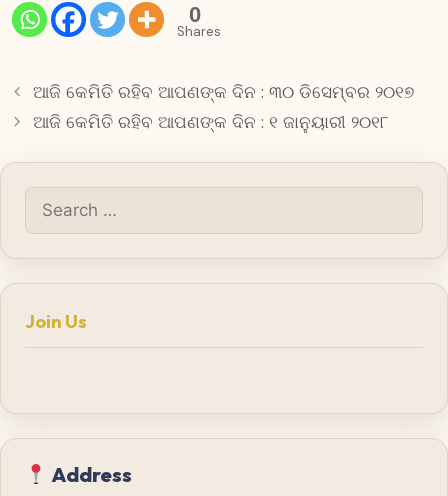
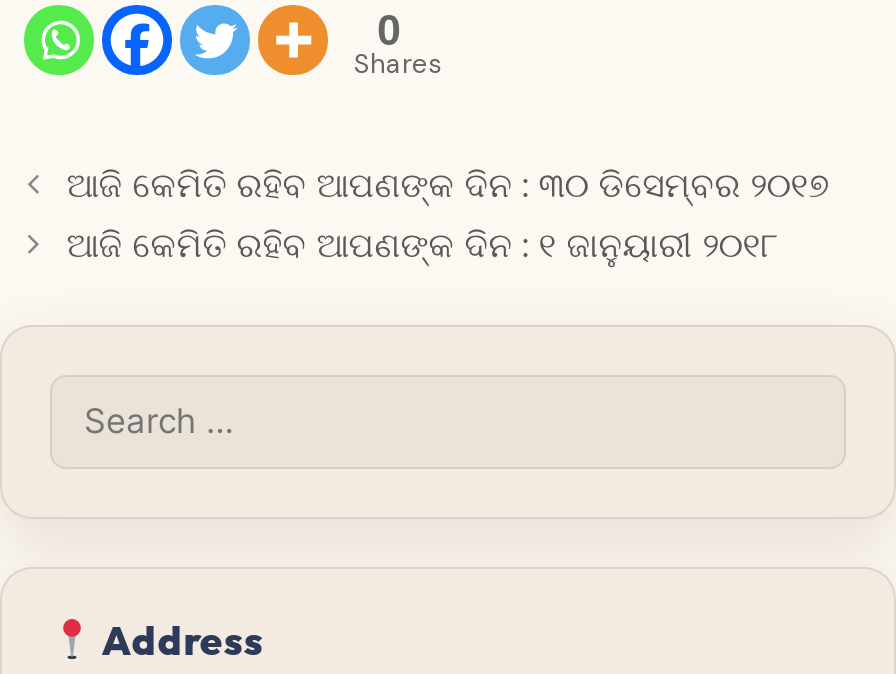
[25,310,87,333] Join Us -> none

